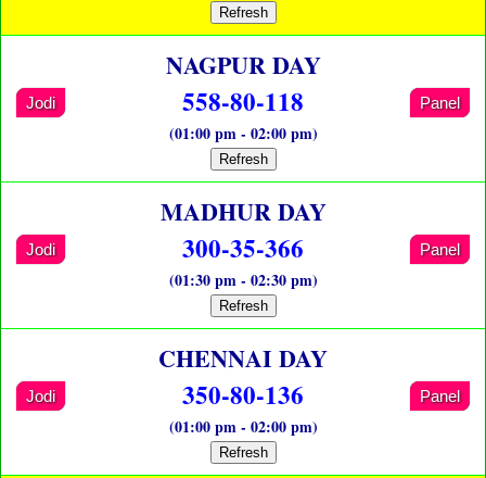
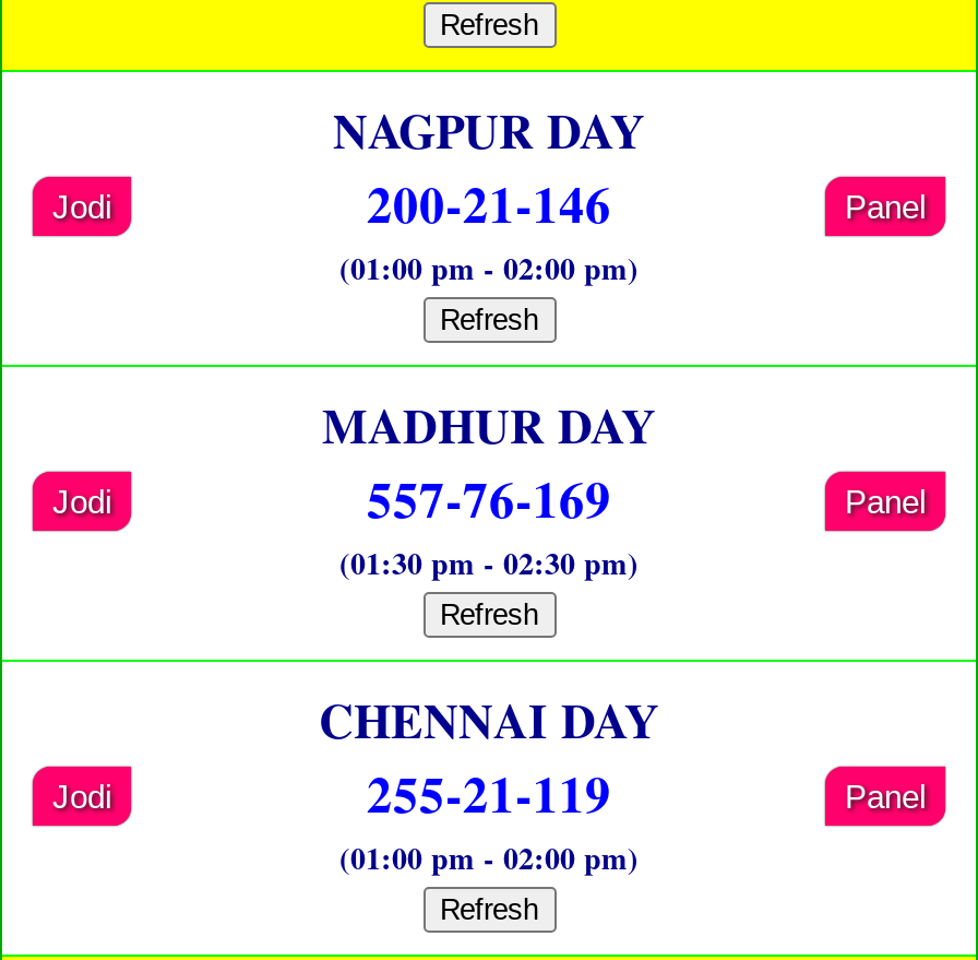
[182,82,304,119] 558-80-118 -> [367,166,611,240] 200-21-146
[182,229,304,266] 300-35-366 -> [367,460,611,535] 557-76-169
[182,376,304,413] 350-80-136 -> [367,755,611,830] 255-21-119

